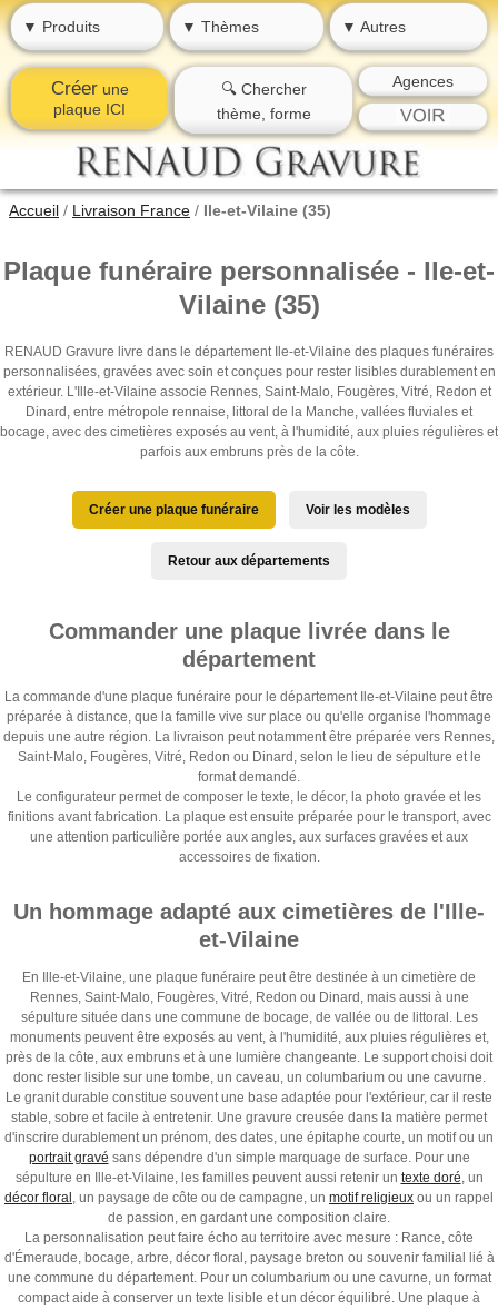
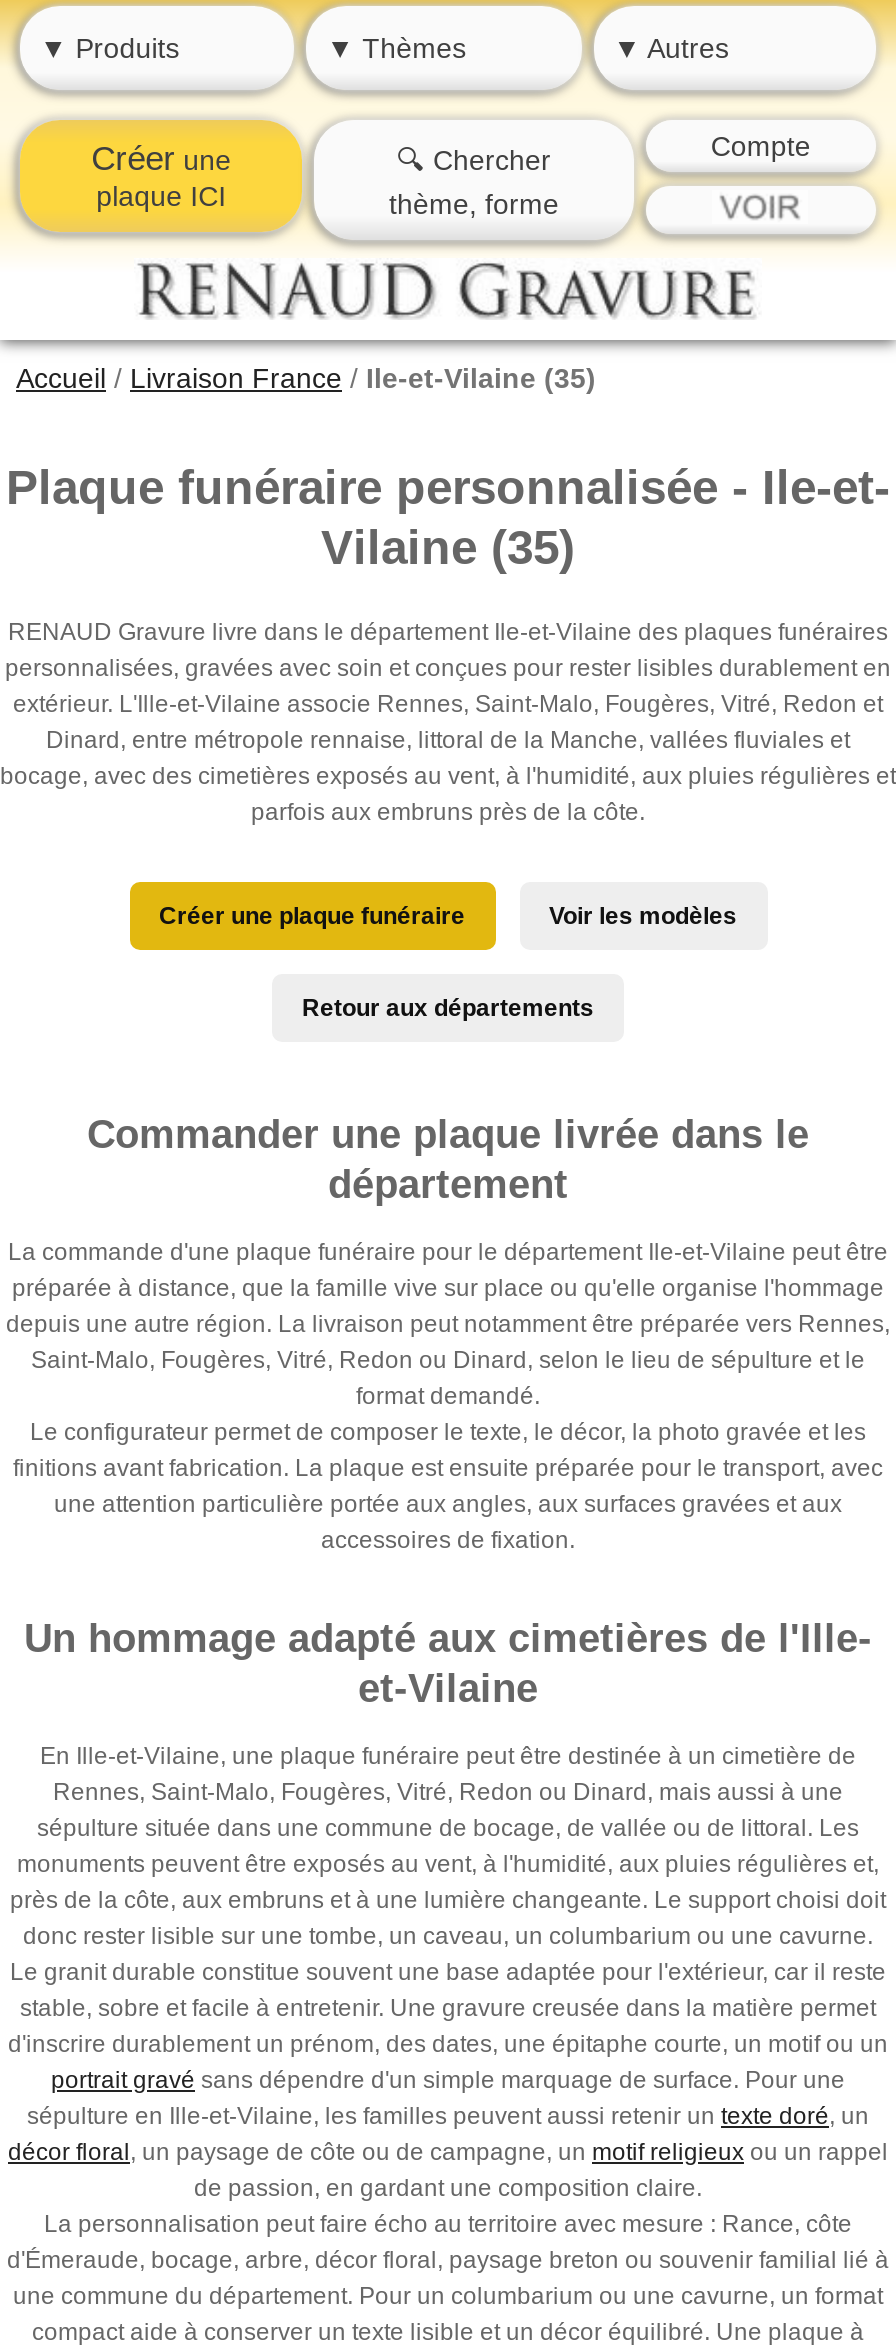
[392,72,453,90] Agences -> [711,130,811,162] Compte

